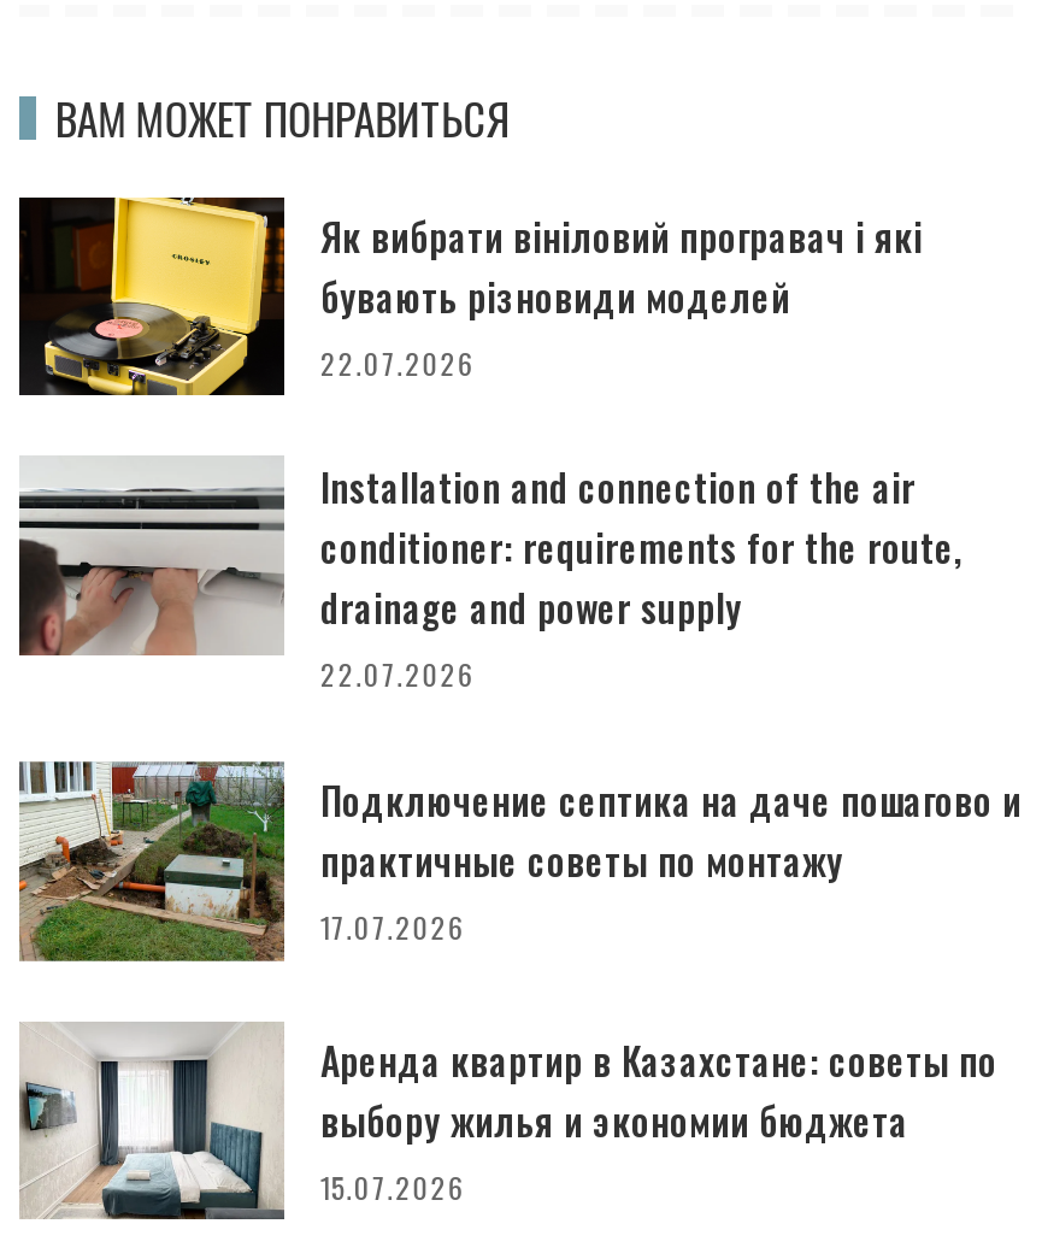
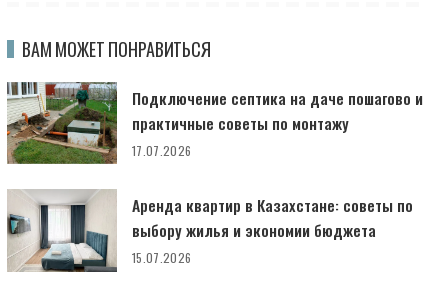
[17,195,964,695] [image] | Як вибрати вініловий програвач і які | бувають різновиди моделей | 22.07.2026 | Installation and connection of the air | conditioner: requirements for the route, | drainage and power supply | 22.07.2026 -> none
[17,463,284,658] [image] -> none

